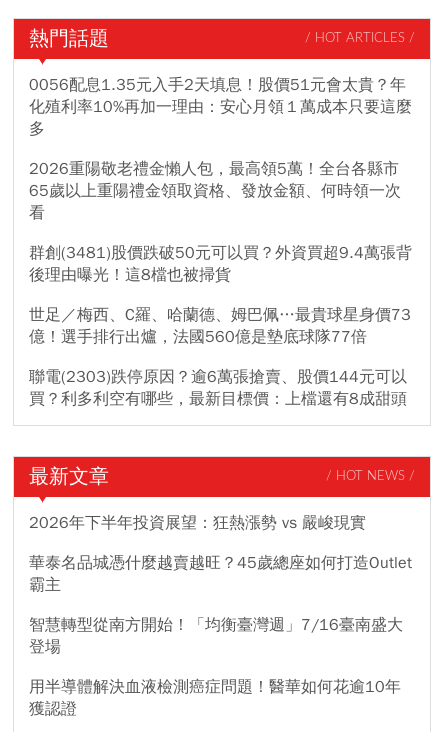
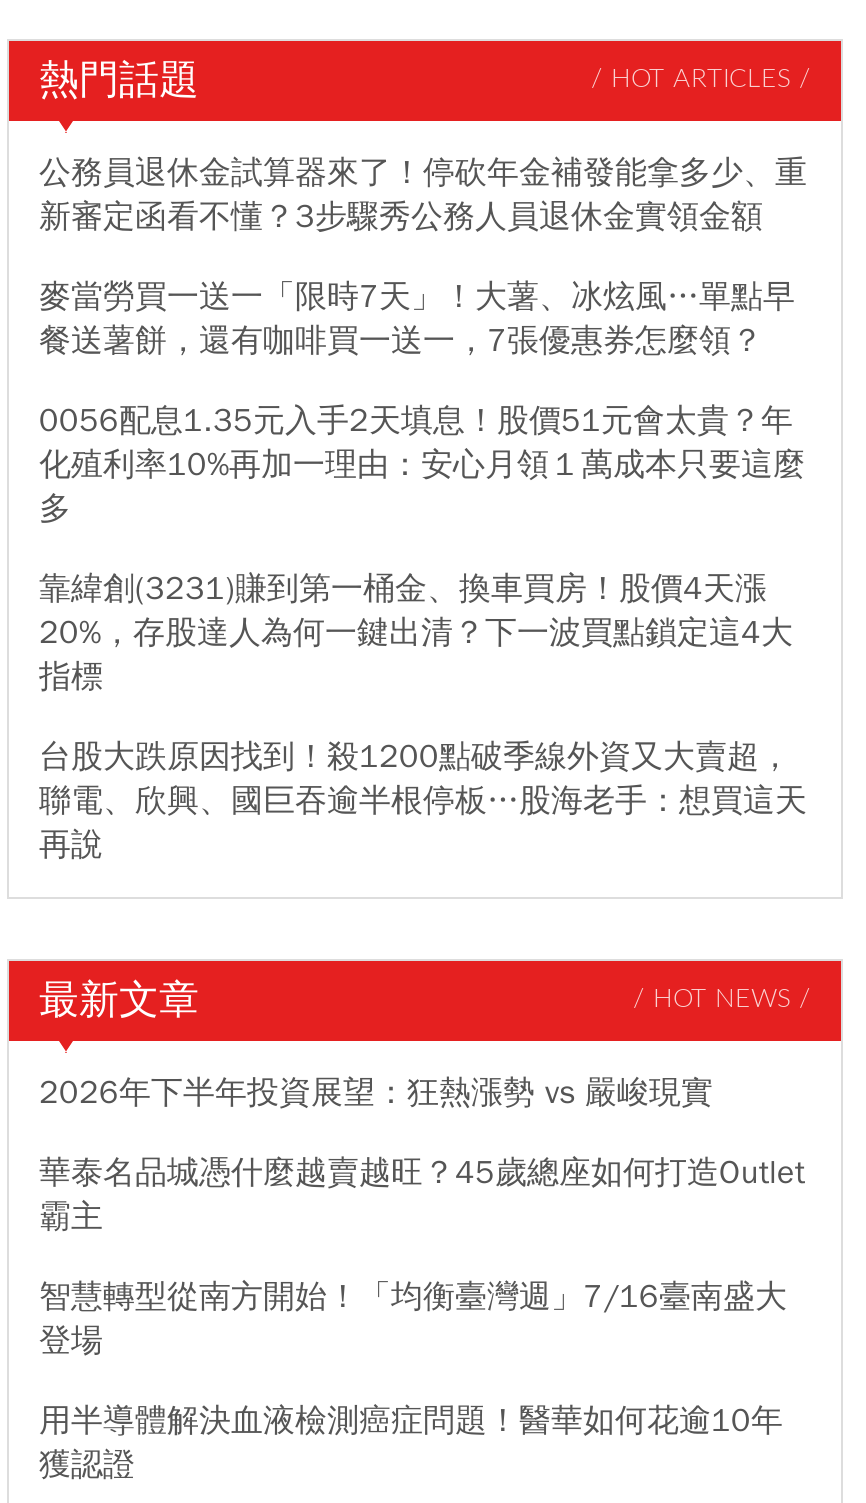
none -> [39,153,807,361] 公務員退休金試算器來了！停砍年金補發能拿多少、重 | 新審定函看不懂？3步驟秀公務人員退休金實領金額 | 麥當勞買一送一「限時7天」！大薯、冰炫風…單點早 | 餐送薯餅，還有咖啡買一送一，7張優惠券怎麼領？
moved [29,75,412,139] -> [39,401,805,529]: 0056配息1.35元入手2天填息！股價51元會太貴？年 | 化殖利率10%再加一理由：安心月領１萬成本只要這麼 | 多
[29,159,412,409] 2026重陽敬老禮金懶人包，最高領5萬！全台各縣市 | 65歲以上重陽禮金領取資格、發放金額、何時領一次 | 看 | 群創(3481)股價跌破50元可以買？外資買超9.4萬張背 | 後理由曝光！這8檔也被掃貨 | 世足／梅西、C羅、哈蘭德、姆巴佩…最貴球星身價73 | 億！選手排行出爐，法國560億是墊底球隊77倍 | 聯電(2303)跌停原因？逾6萬張搶賣、股價144元可以 | 買？利多利空有哪些，最新目標價：上檔還有8成甜頭 -> [39,569,807,865] 靠緯創(3231)賺到第一桶金、換車買房！股價4天漲 | 20%，存股達人為何一鍵出清？下一波買點鎖定這4大 | 指標 | 台股大跌原因找到！殺1200點破季線外資又大賣超， | 聯電、欣興、國巨吞逾半根停板…股海老手：想買這天 | 再說

